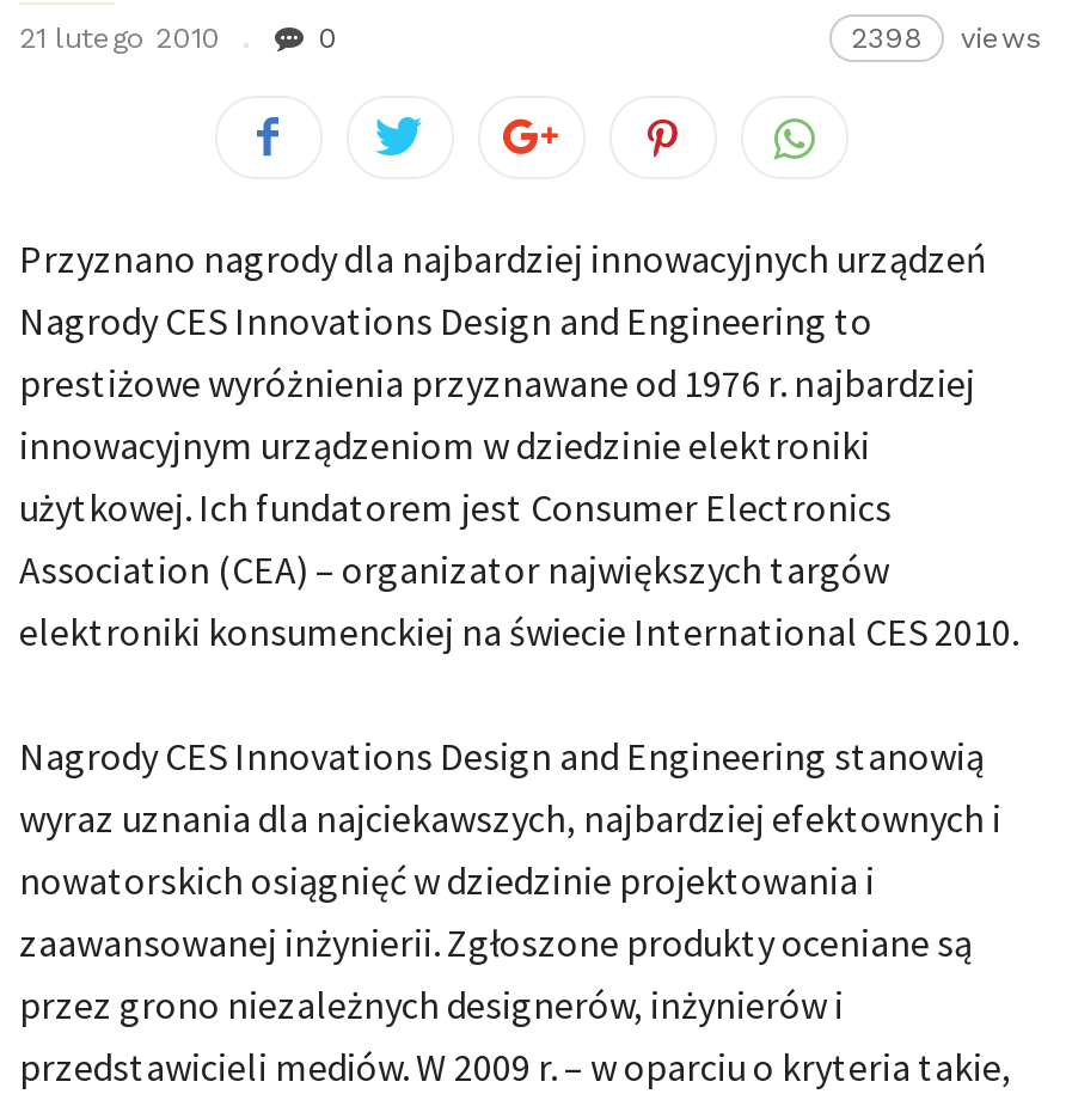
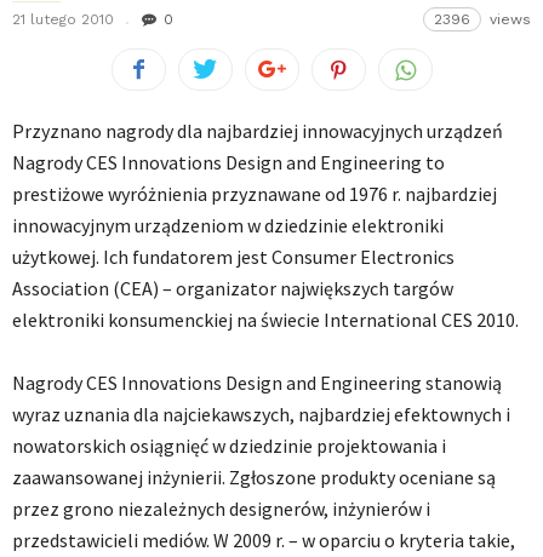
[851,22,1042,55] 2398 views -> [434,11,531,28] 2396 views

